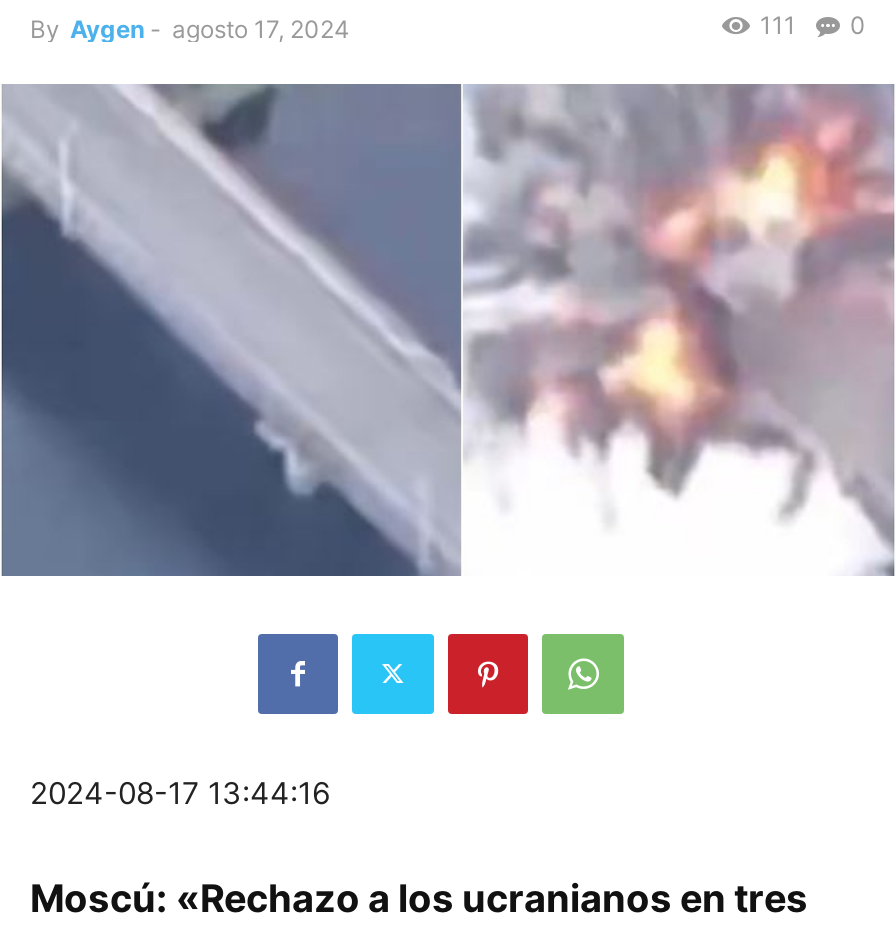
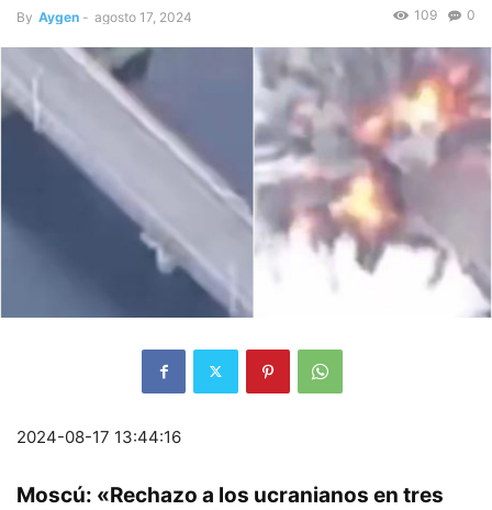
[760,10,866,40] 111 0 -> [414,7,476,23] 109 0

